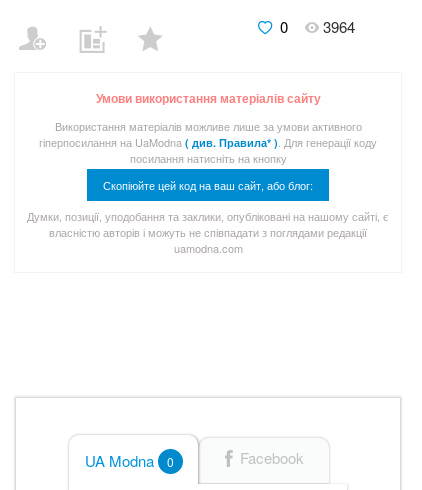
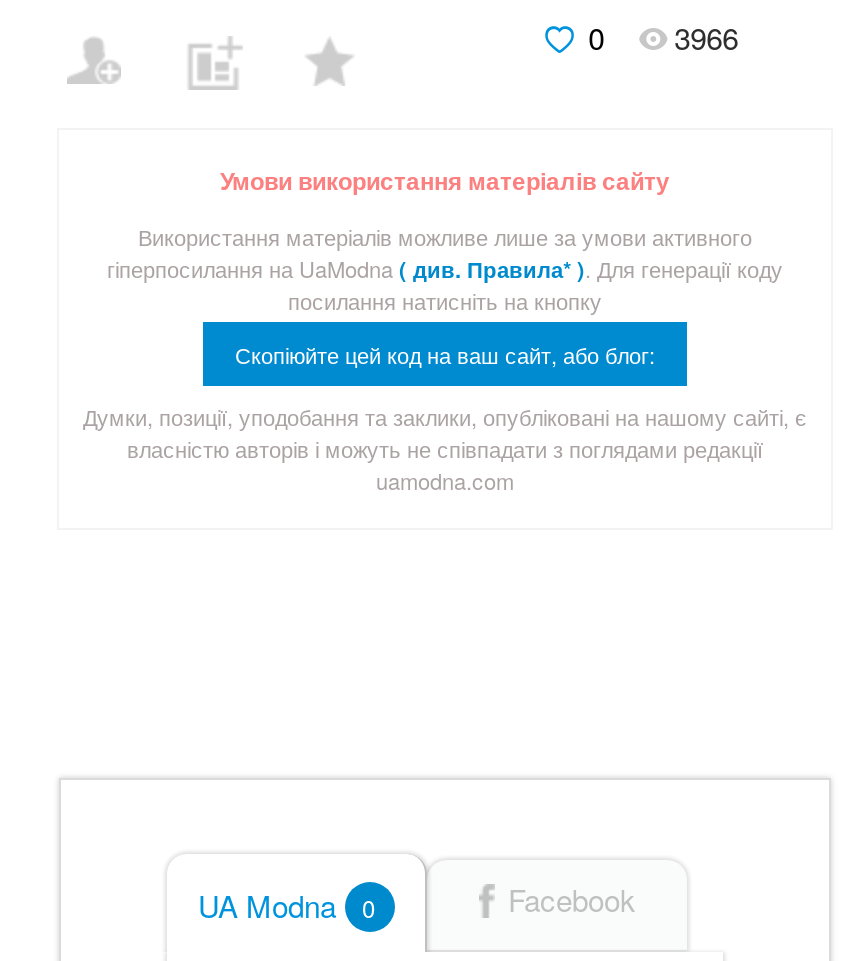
[280,16,355,37] 0 3964 -> [588,15,738,57] 0 3966

